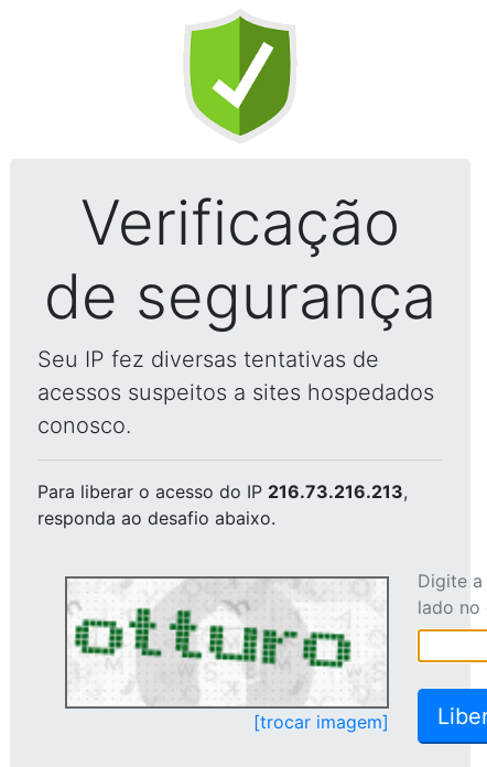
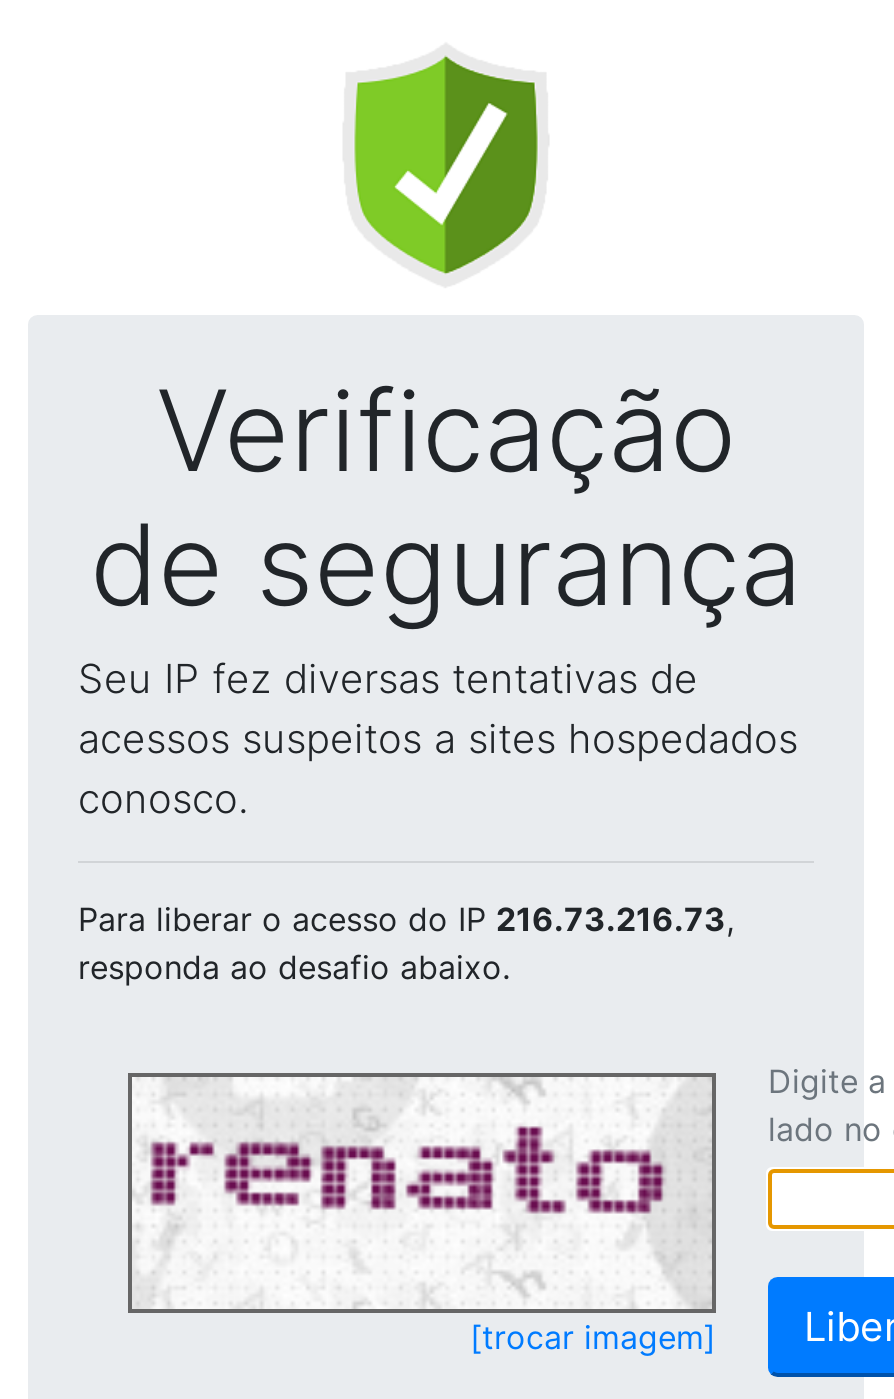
[37,480,408,503] Para liberar o acesso do IP 216.73.216.213, -> [78,899,734,939] Para liberar o acesso do IP 216.73.216.73,
[71,581,385,703] [image] -> [142,1079,706,1305] [image]

